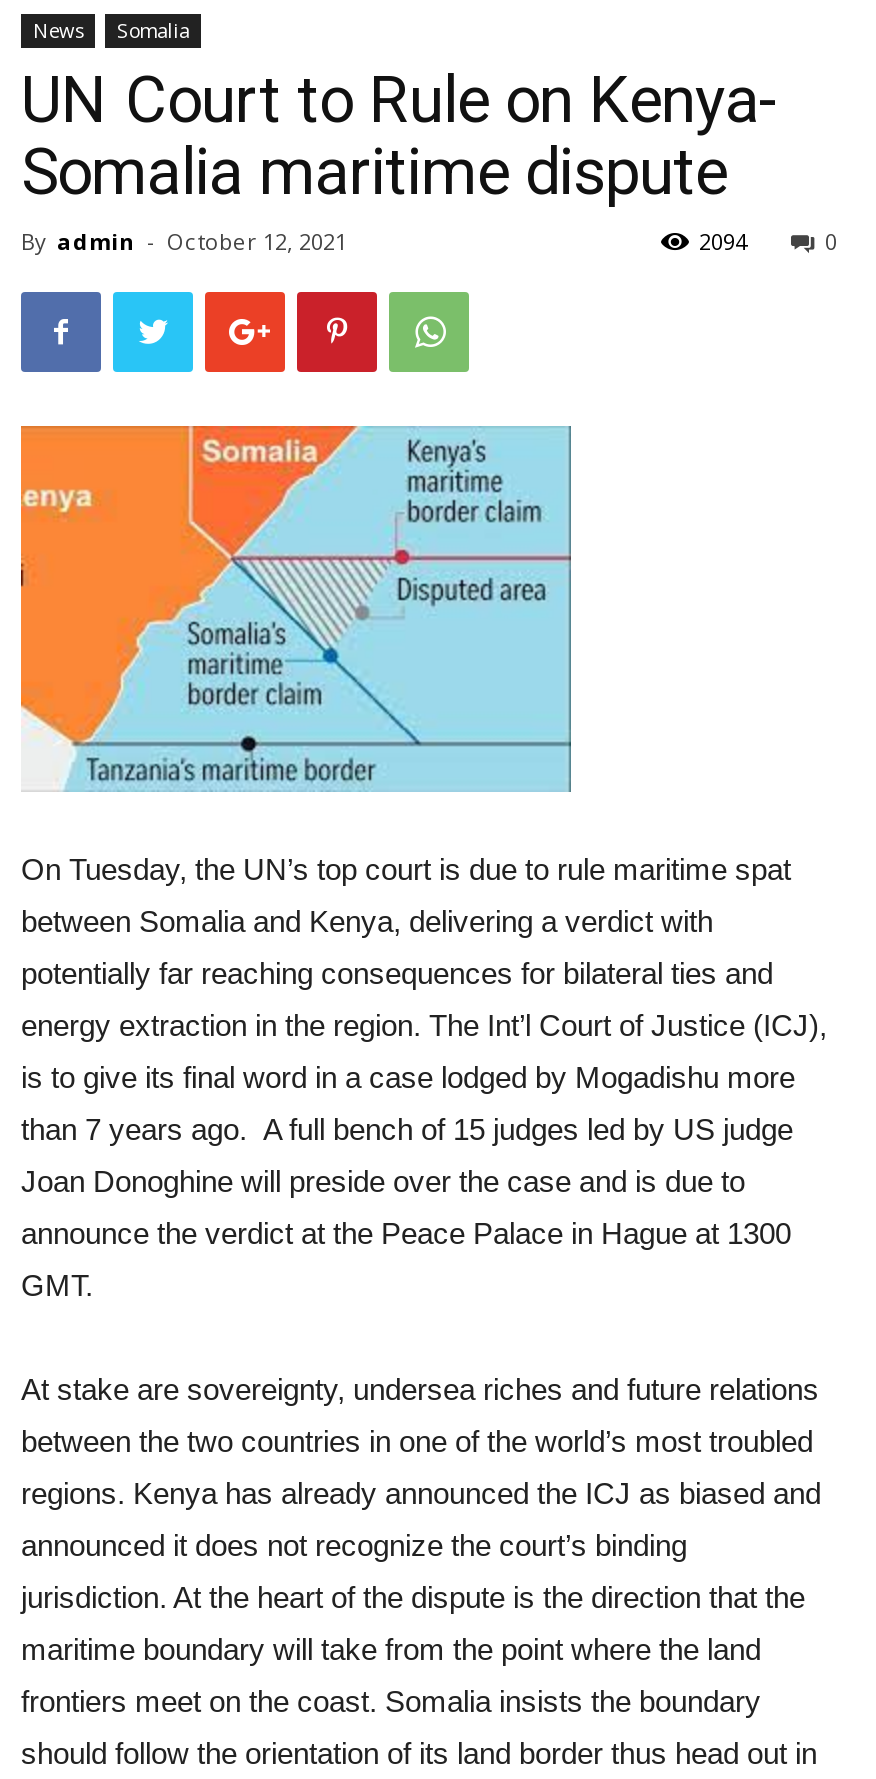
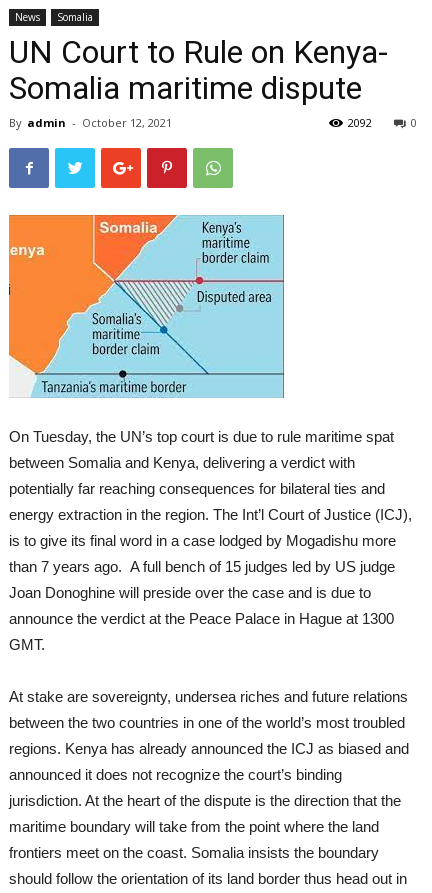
[699,226,747,256] 2094 -> [348,115,372,130] 2092

